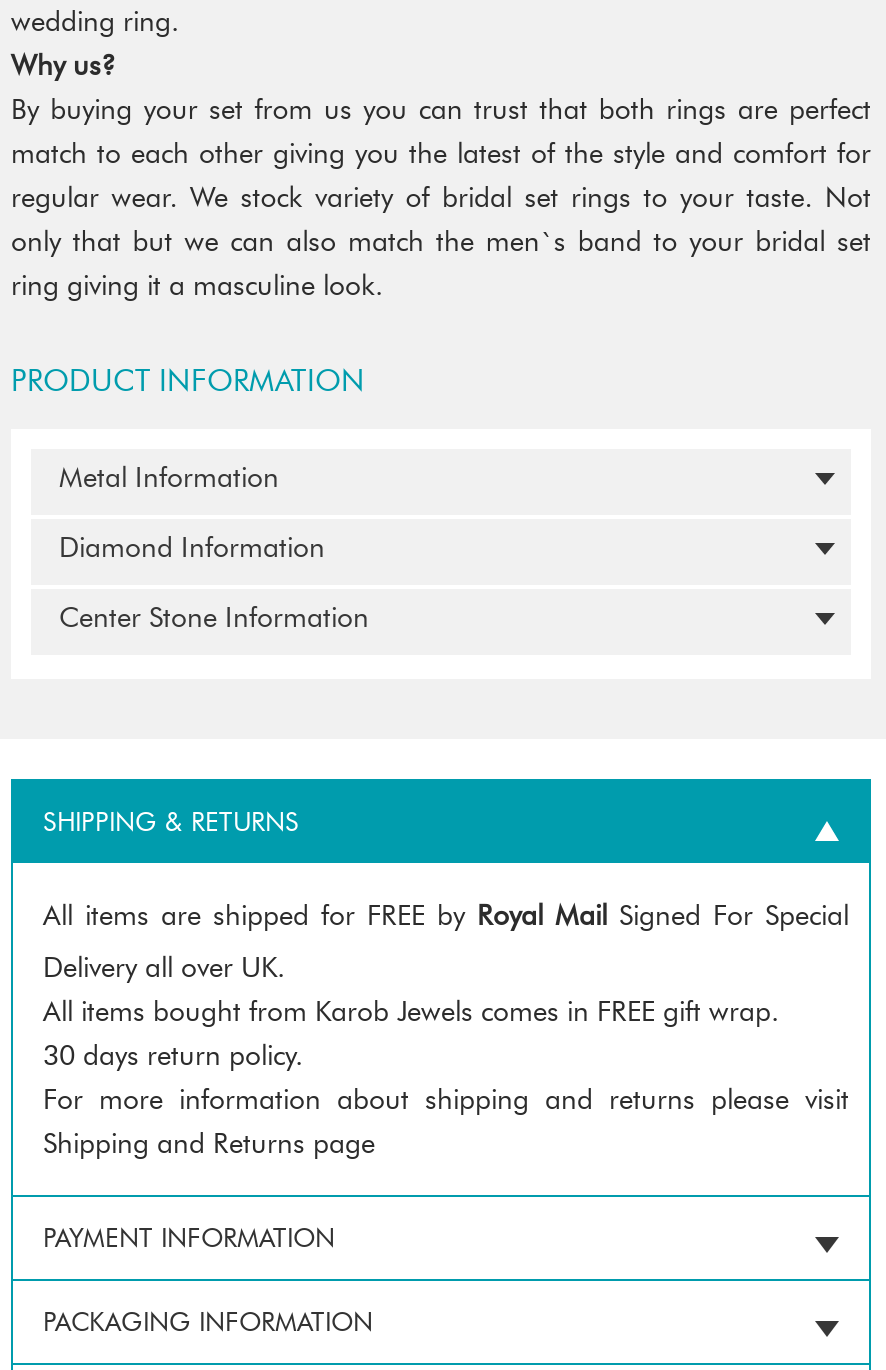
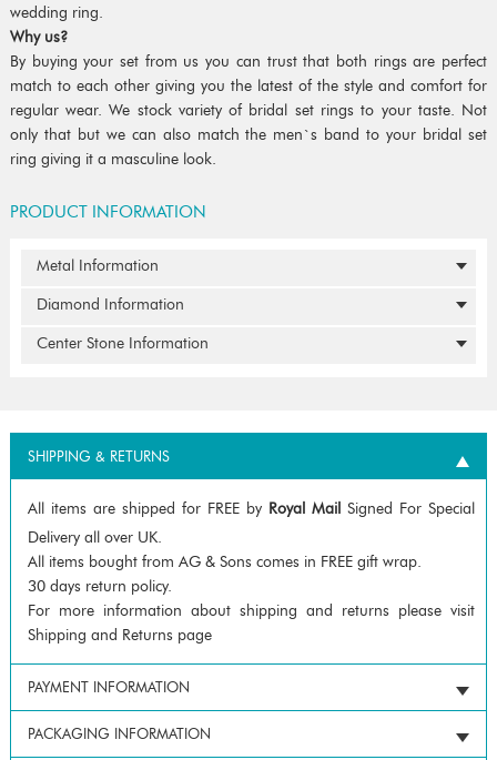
[43,999,779,1027] All items bought from Karob Jewels comes in FREE gift wrap. -> [28,554,422,570] All items bought from AG & Sons comes in FREE gift wrap.

